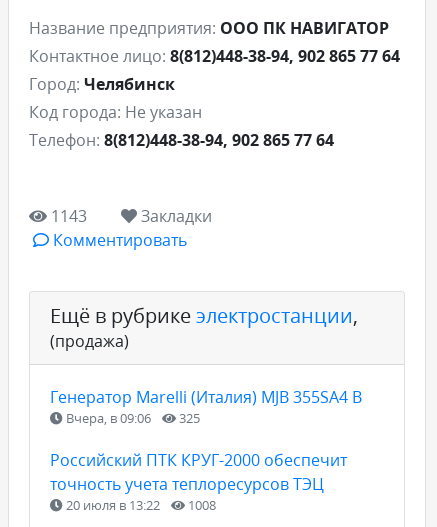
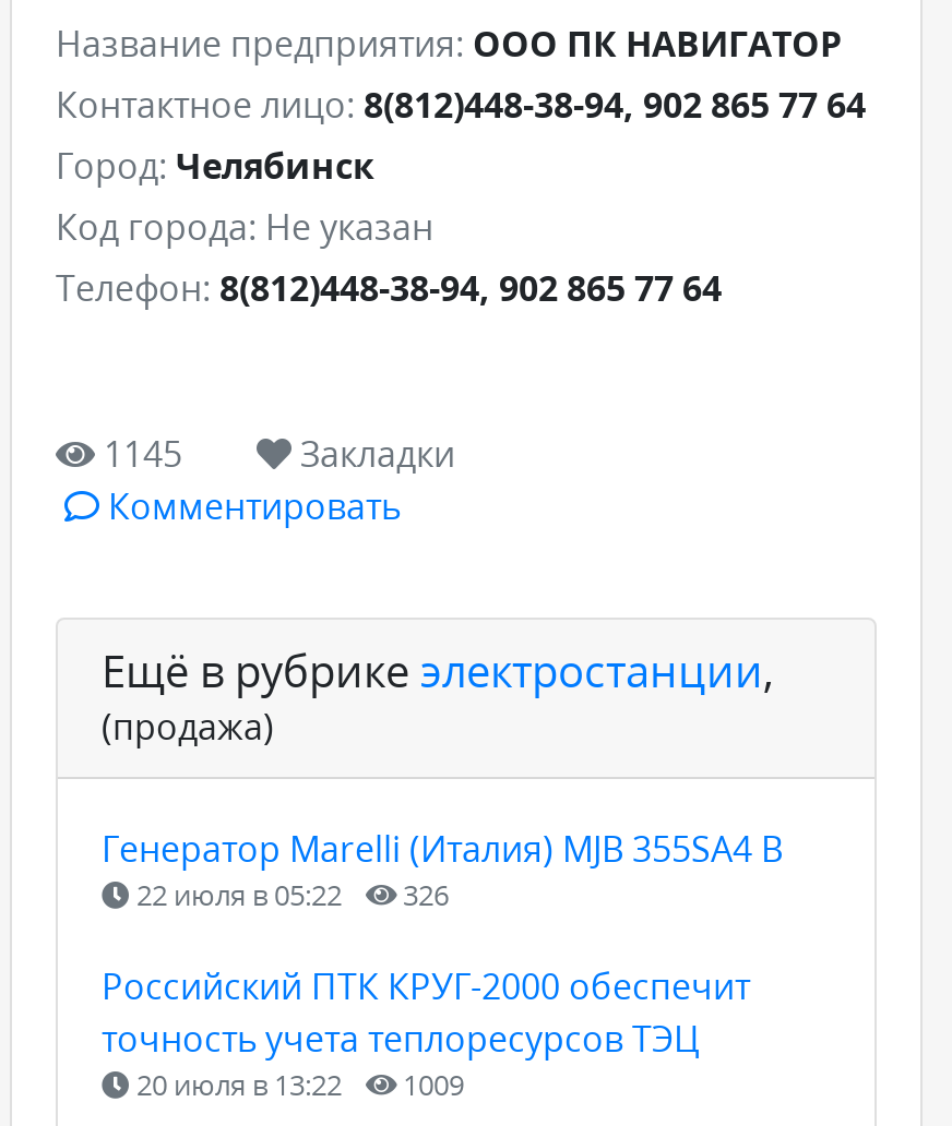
[51,204,87,226] 1143 -> [104,429,182,477] 1145
[63,408,200,426] Вчера, в 09:06 | 325 -> [130,874,449,913] 22 июля в 05:22 | 326
[63,495,216,513] 20 июля в 13:22 1008 -> [130,1064,464,1103] 20 июля в 13:22 1009

